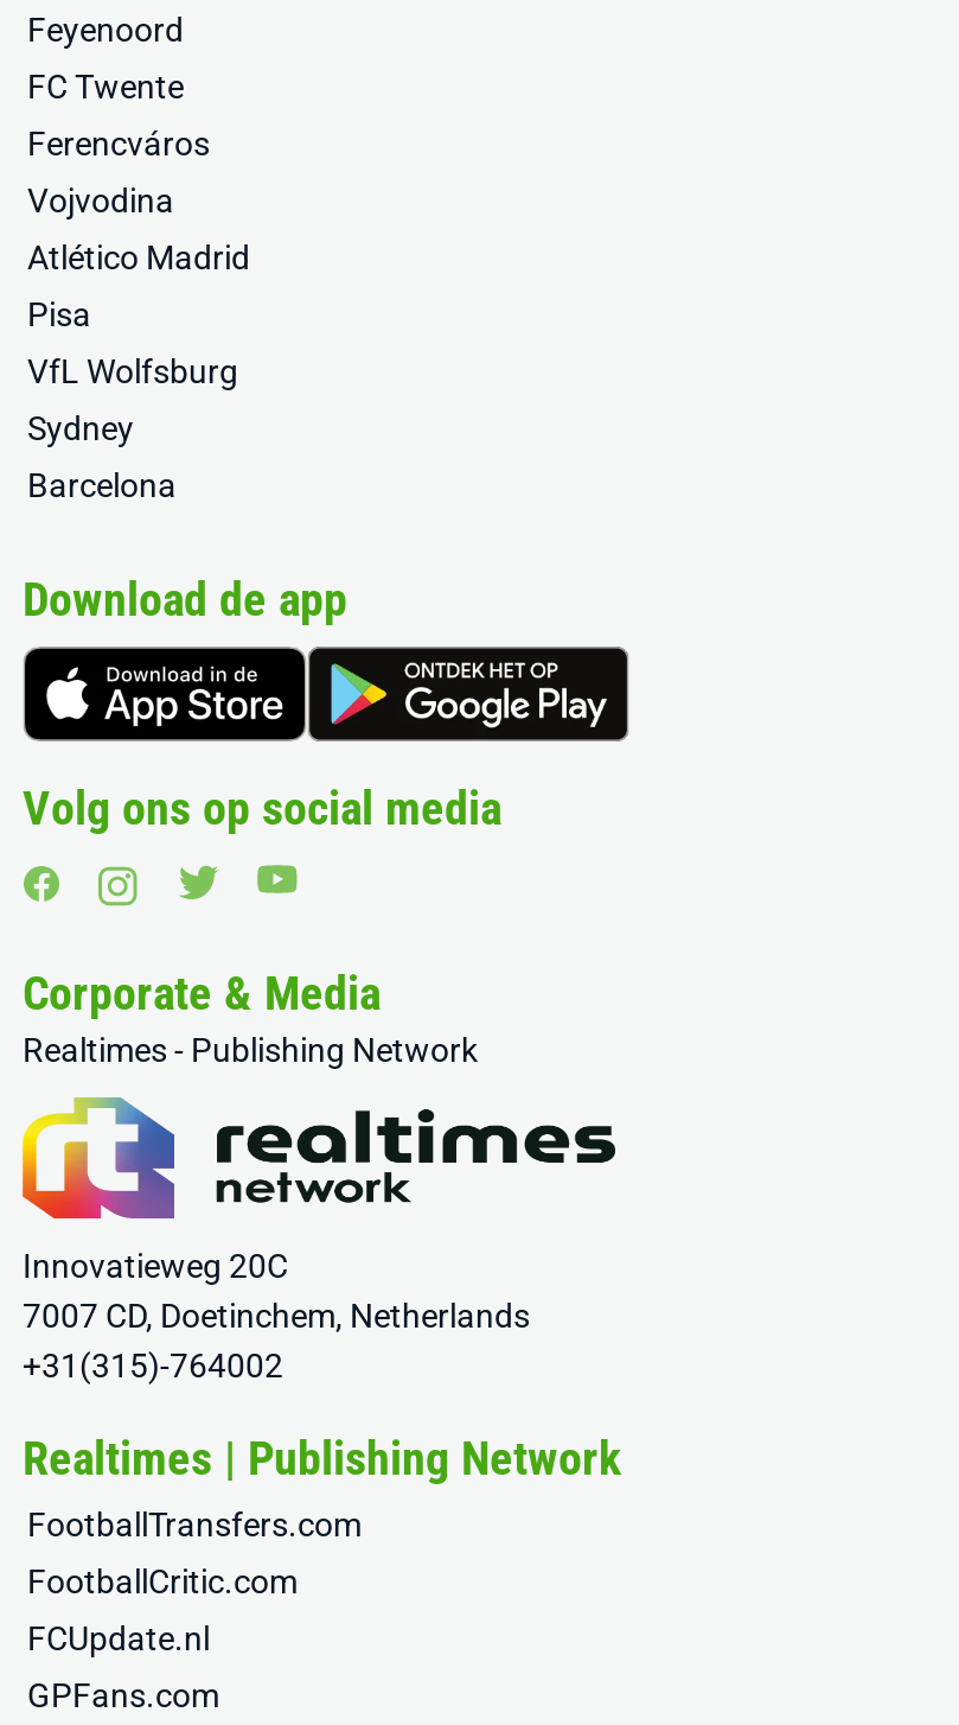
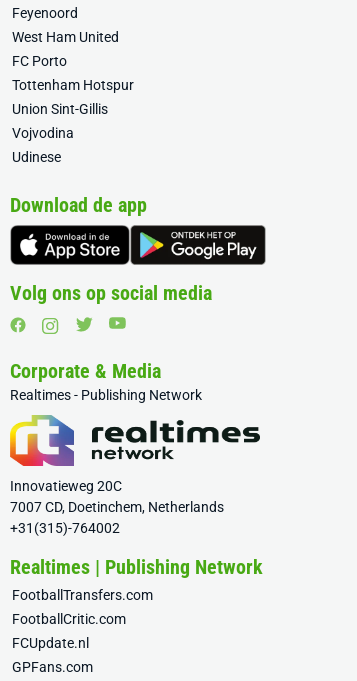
[27,68,210,163] FC Twente | Ferencváros -> [12,29,134,117] West Ham United | FC Porto | Tottenham Hotspur | Union Sint-Gillis
moved [27,182,174,219] -> [12,125,74,141]: Vojvodina
[27,238,250,504] Atlético Madrid | Pisa | VfL Wolfsburg | Sydney | Barcelona -> [12,149,61,165] Udinese

